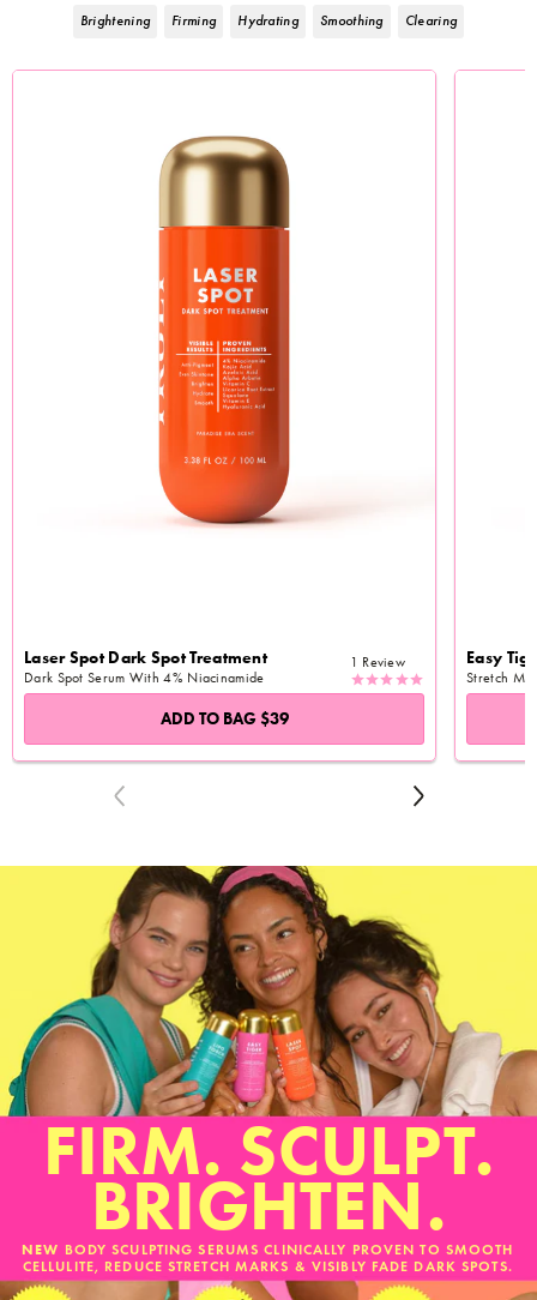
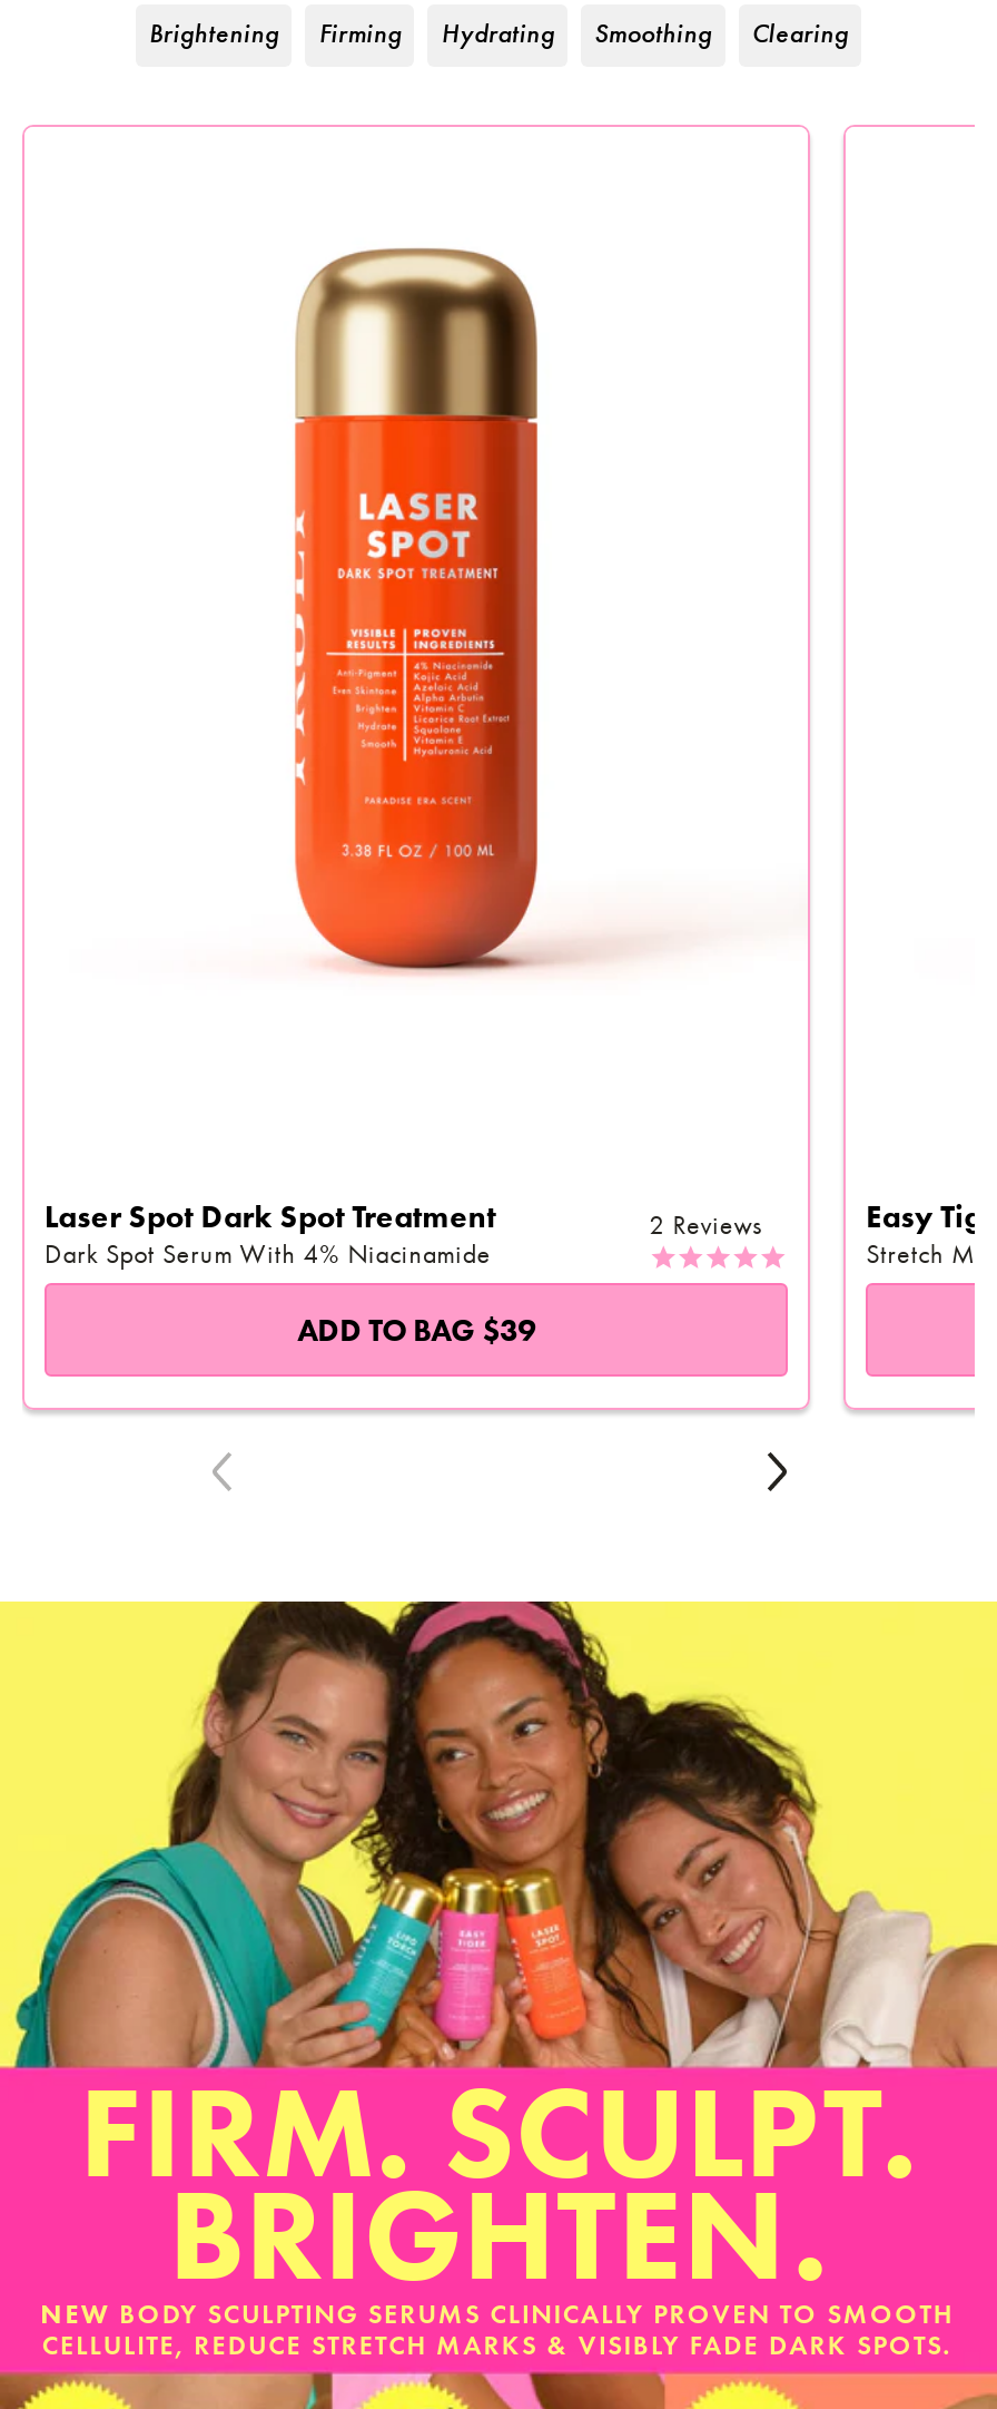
[350,653,405,670] 1 Review -> [649,1209,762,1240] 2 Reviews

